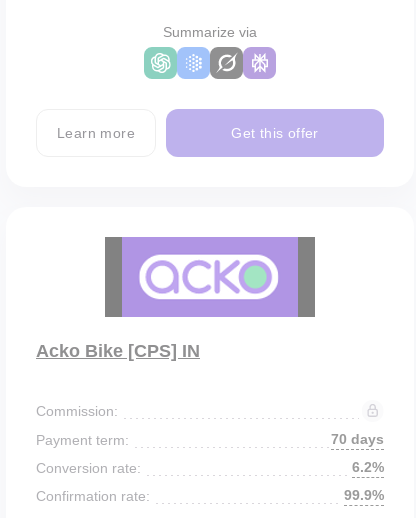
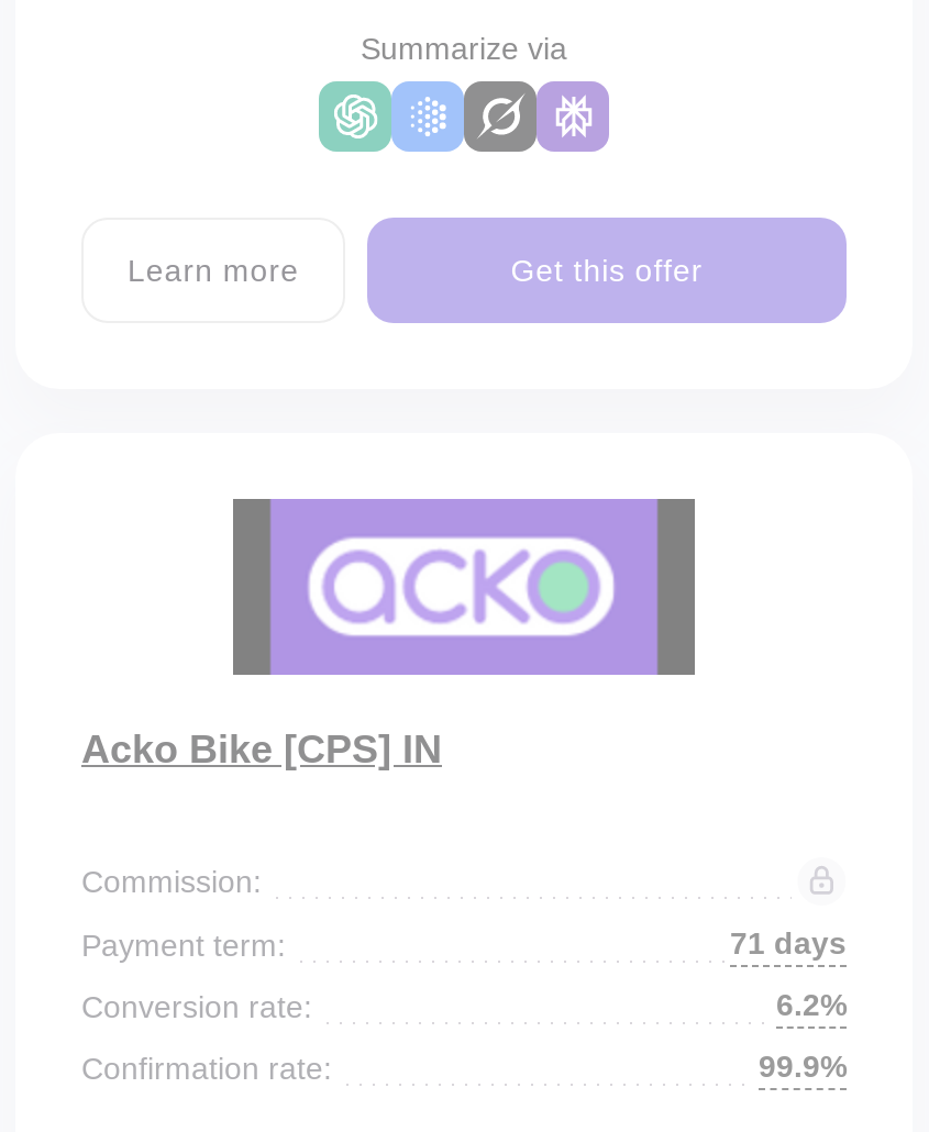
[331,431,384,447] 70 days -> [730,925,847,961] 71 days

